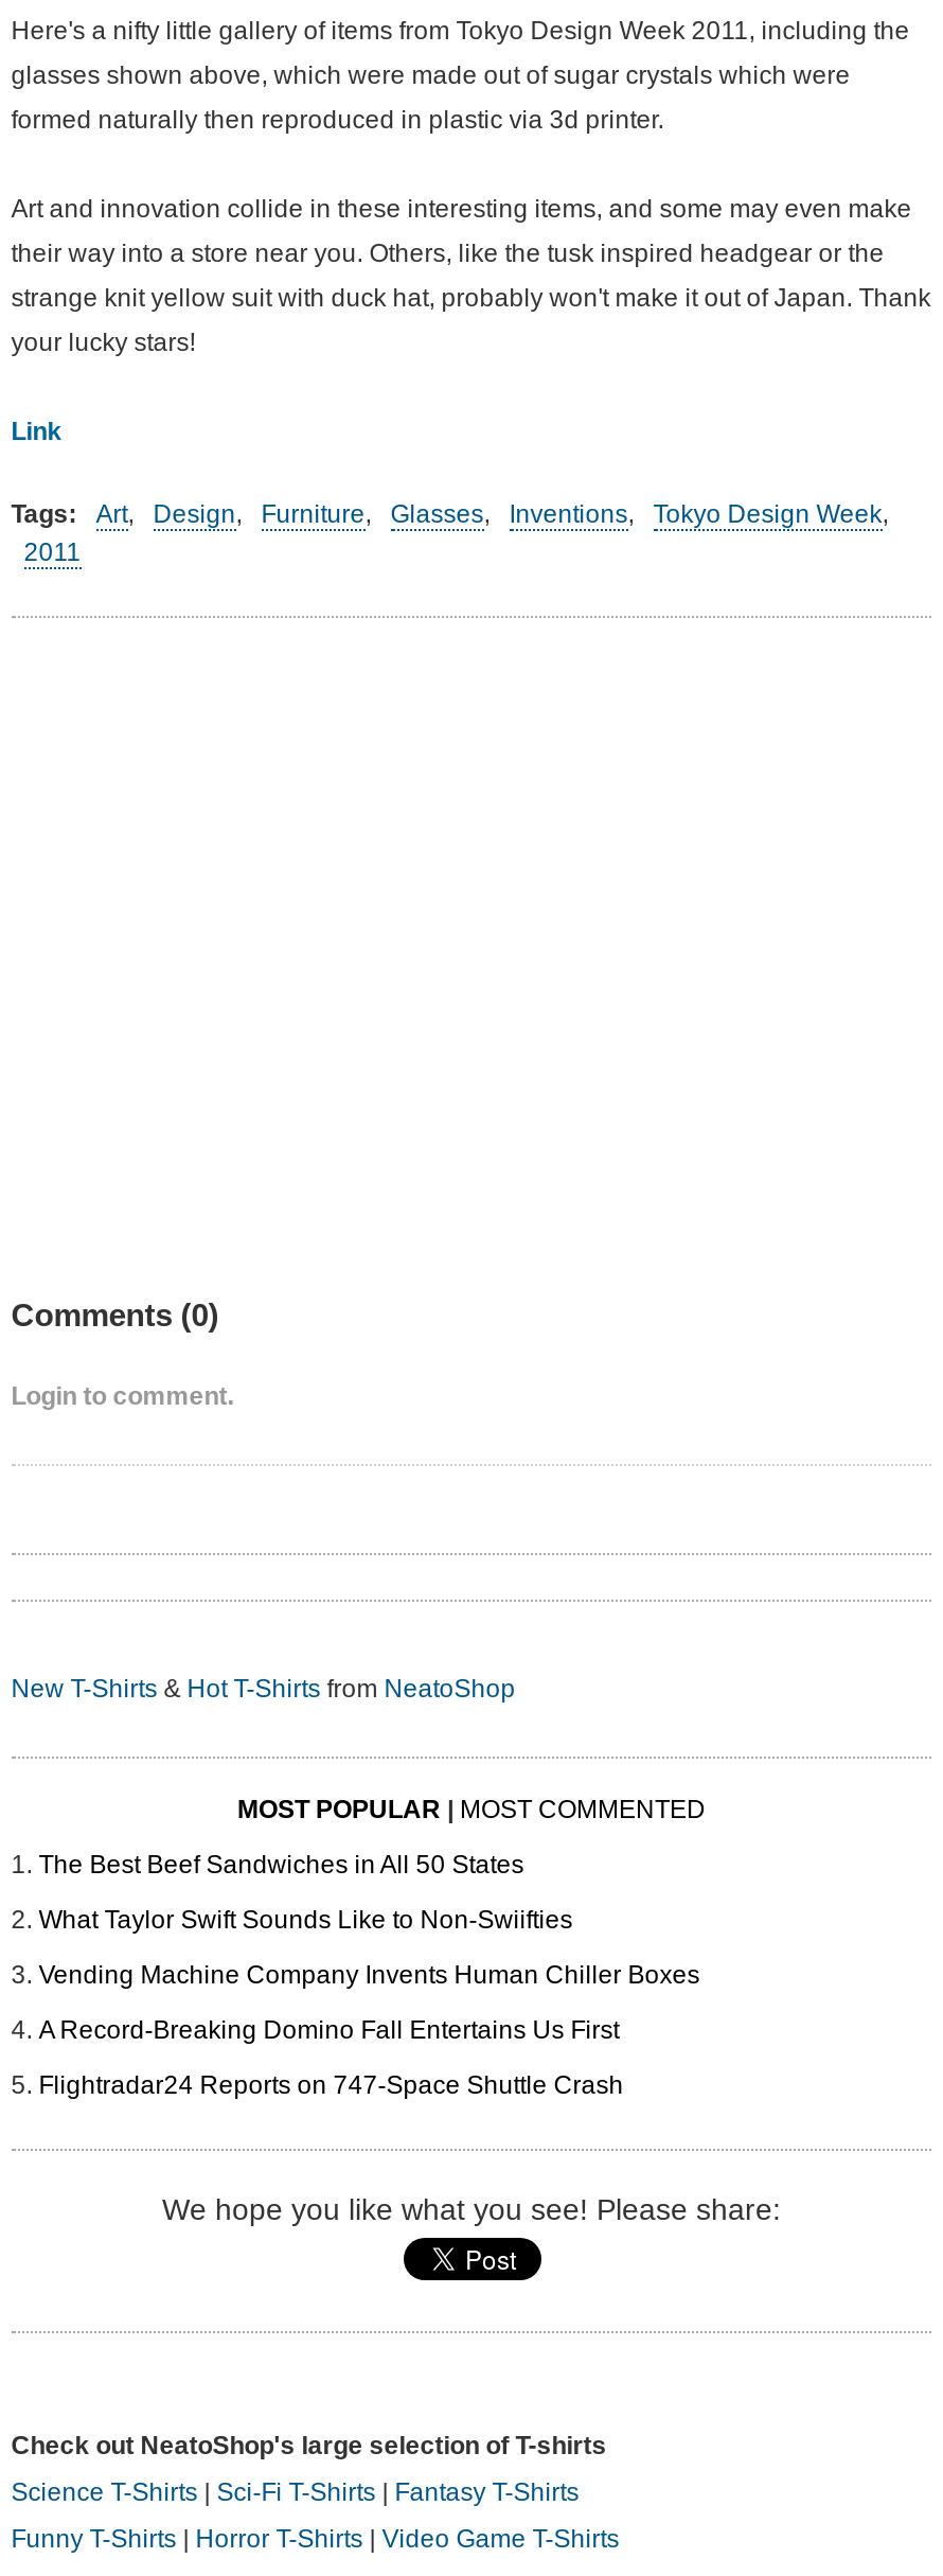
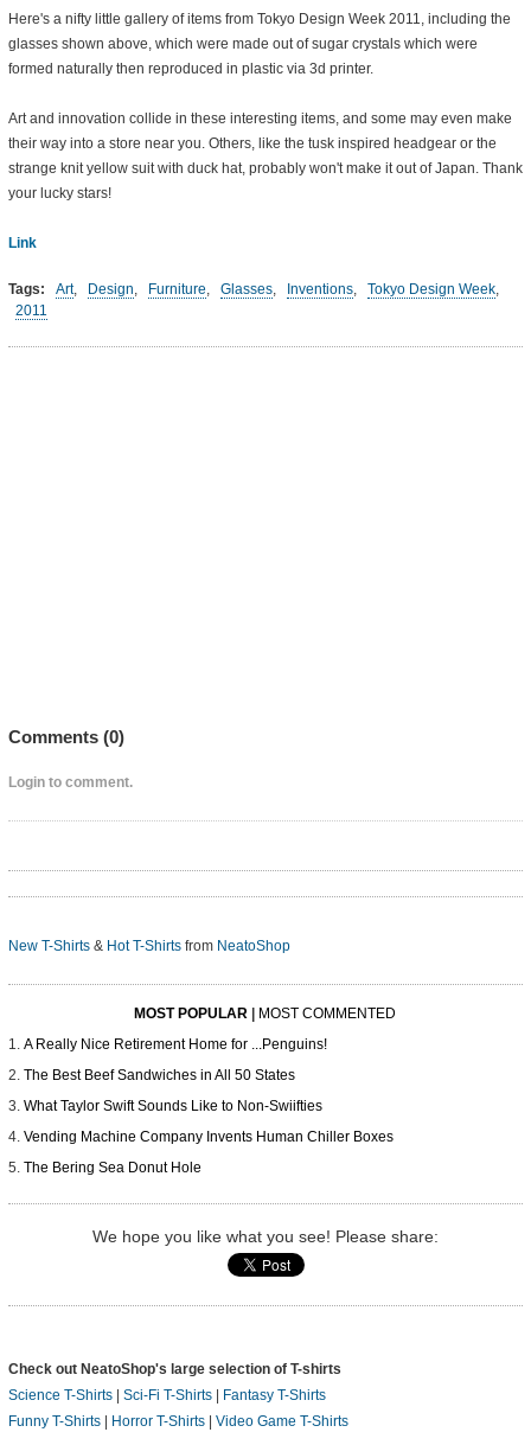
none -> [23,1037,327,1053] A Really Nice Retirement Home for ...Penguins!
moved [39,1851,700,1991] -> [23,1067,393,1146]: The Best Beef Sandwiches in All 50 States | What Taylor Swift Sounds Like to Non-Swiifties | Vending Machine Company Invents Human Chiller Boxes
[39,2016,623,2101] A Record-Breaking Domino Fall Entertains Us First | Flightradar24 Reports on 747-Space Shuttle Crash -> [23,1160,201,1177] The Bering Sea Donut Hole

